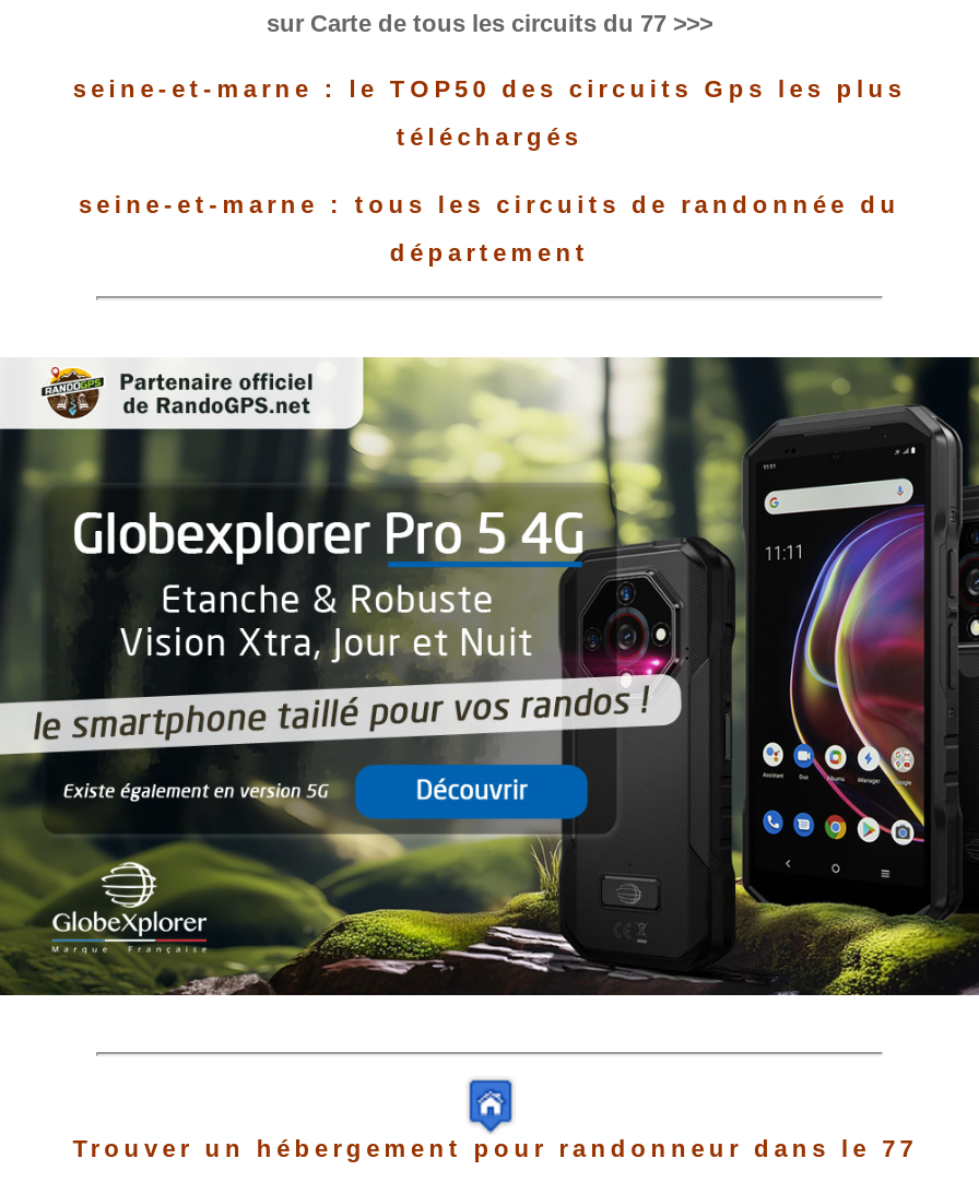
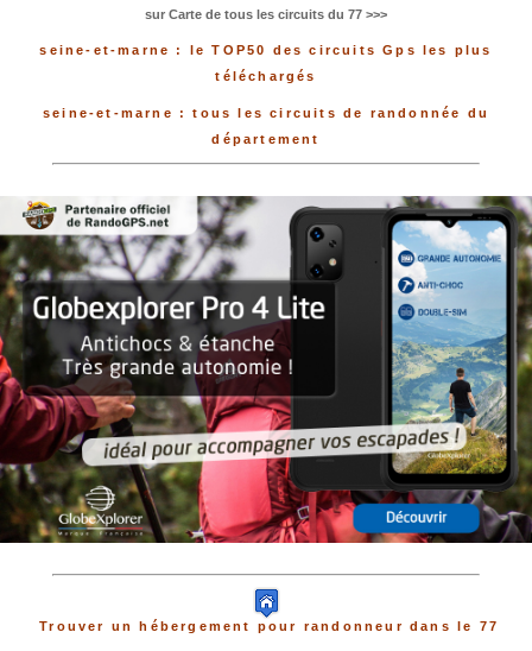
[7,355,972,997] [image] -> [4,195,528,544] [image]

